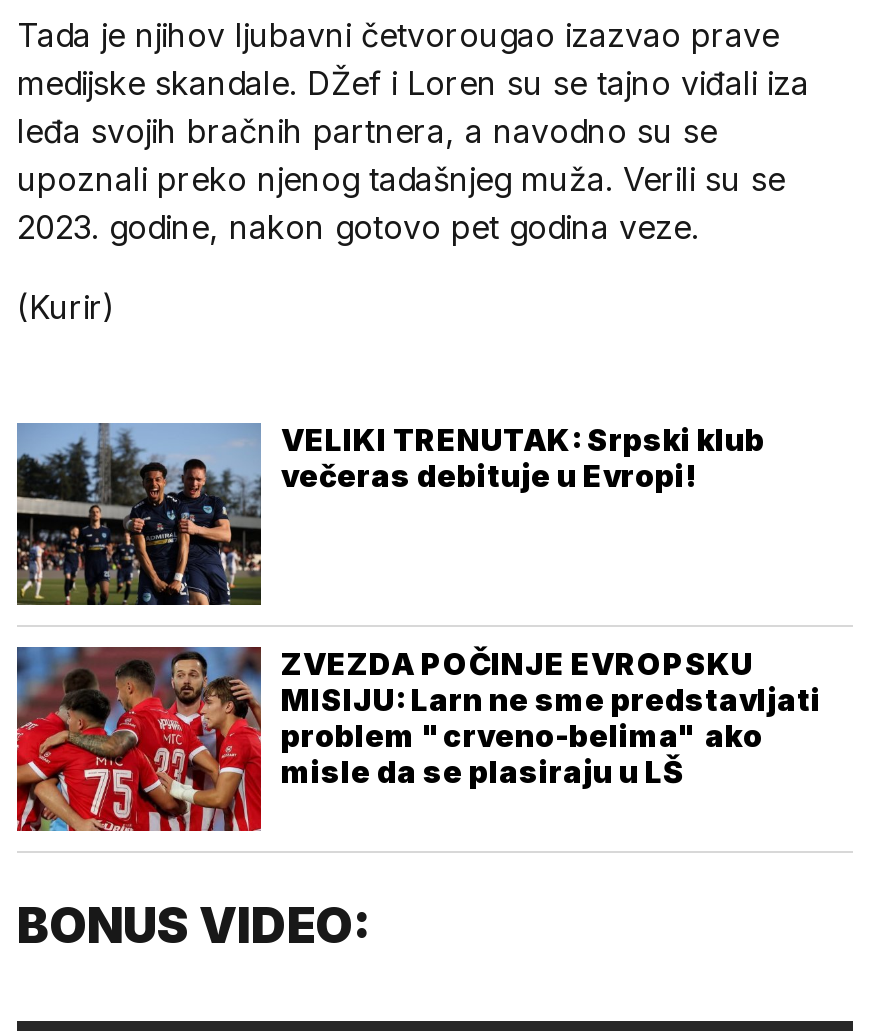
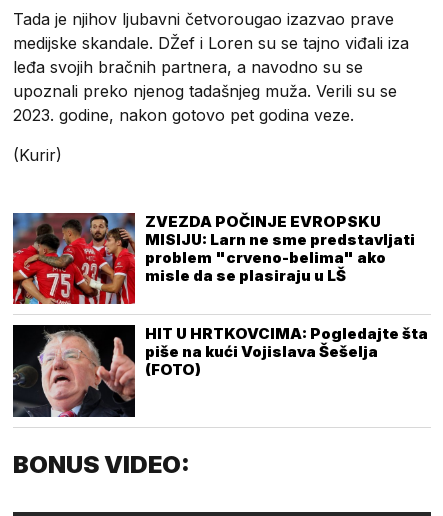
[15,421,765,607] [image] | VELIKI TRENUTAK: Srpski klub | večeras debituje u Evropi! -> none
moved [13,643,821,835] -> [11,211,415,307]: [image] | ZVEZDA POČINJE EVROPSKU | MISIJU: Larn ne sme predstavljati | problem "crveno-belima" ako | misle da se plasiraju u LŠ
none -> [12,324,428,418] [image] | HIT U HRTKOVCIMA: Pogledajte šta | piše na kući Vojislava Šešelja | (FOTO)

